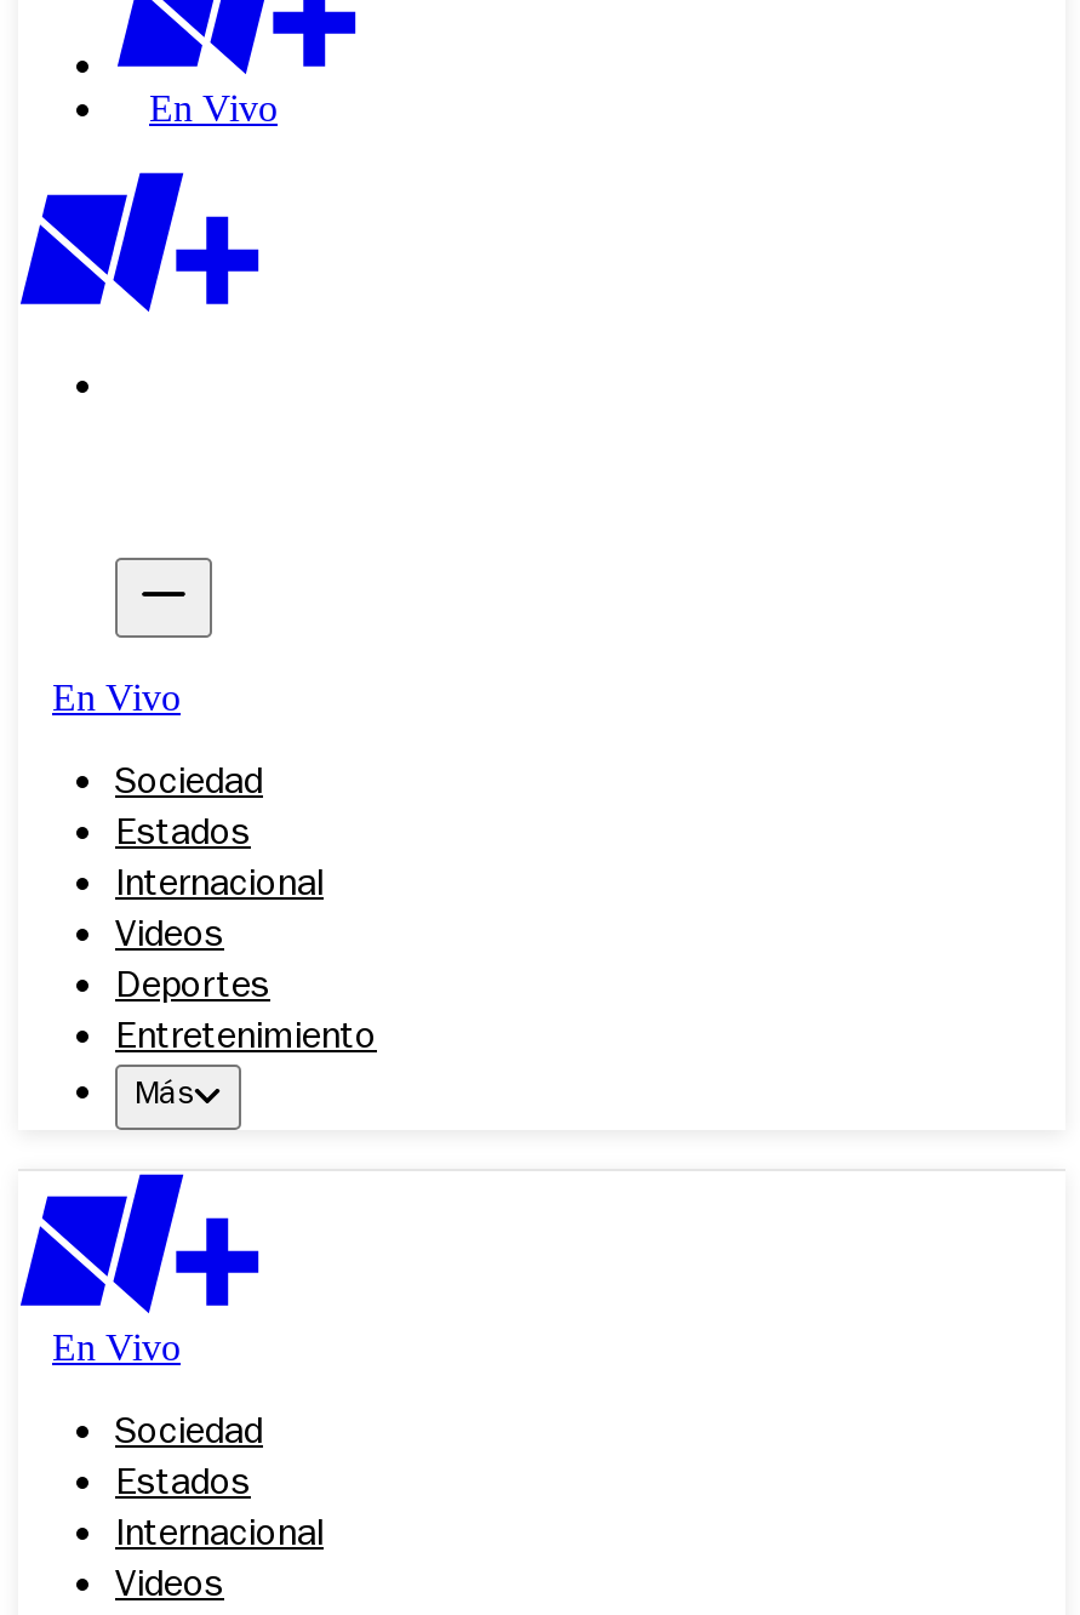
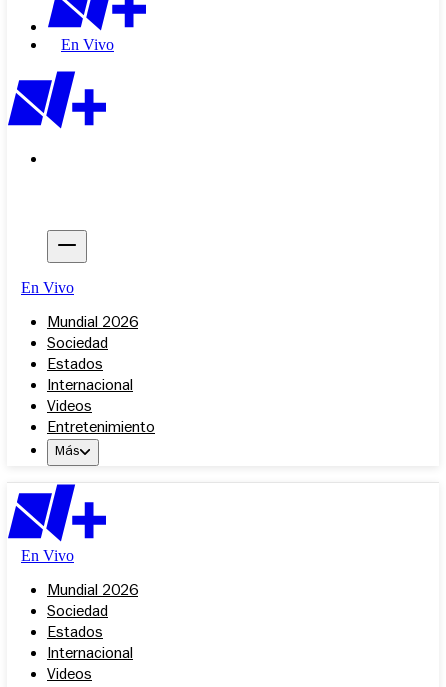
none -> [47,316,138,332] Mundial 2026
[115,970,270,1009] Deportes -> none
none -> [47,584,138,600] Mundial 2026

